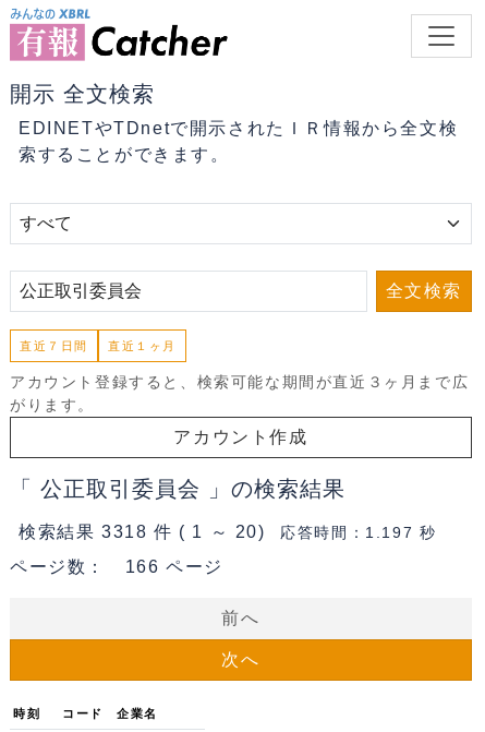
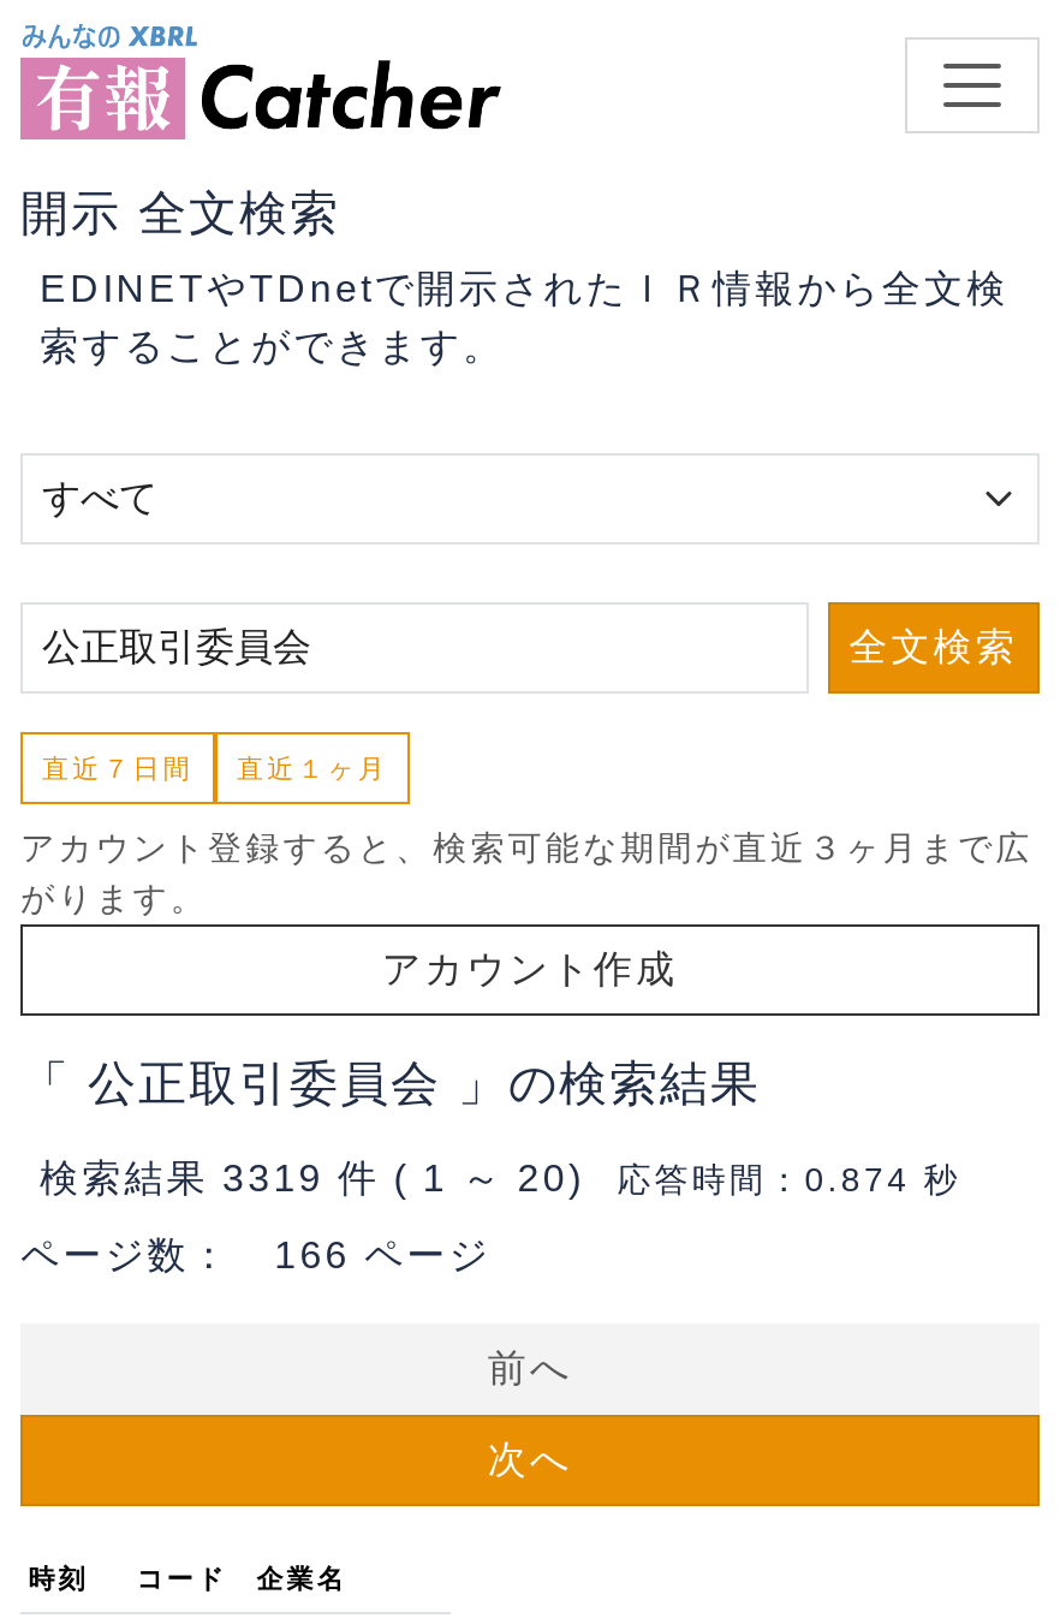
[19,522,436,541] 検索結果 3318 件 ( 1 ～ 20) 応答時間：1.197 秒 -> [40,1157,961,1198] 検索結果 3319 件 ( 1 ～ 20) 応答時間：0.874 秒

